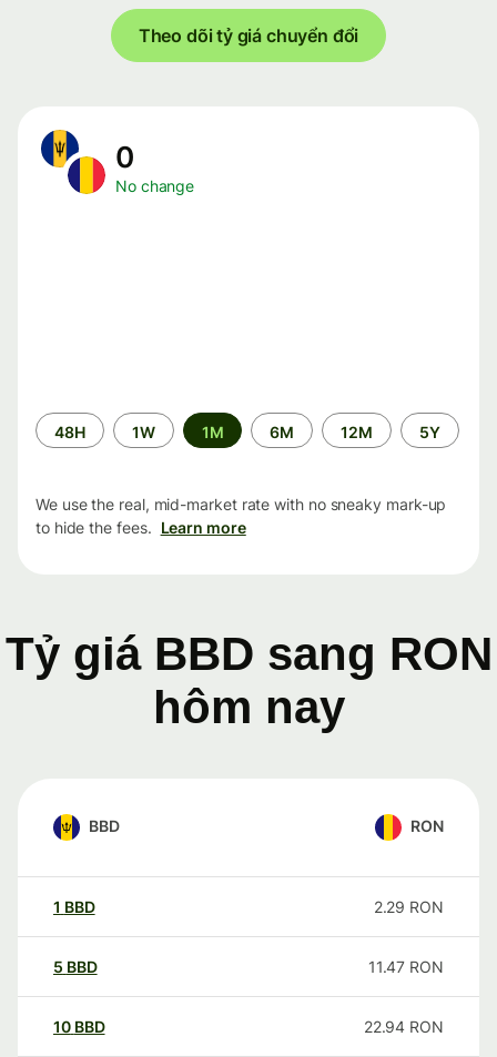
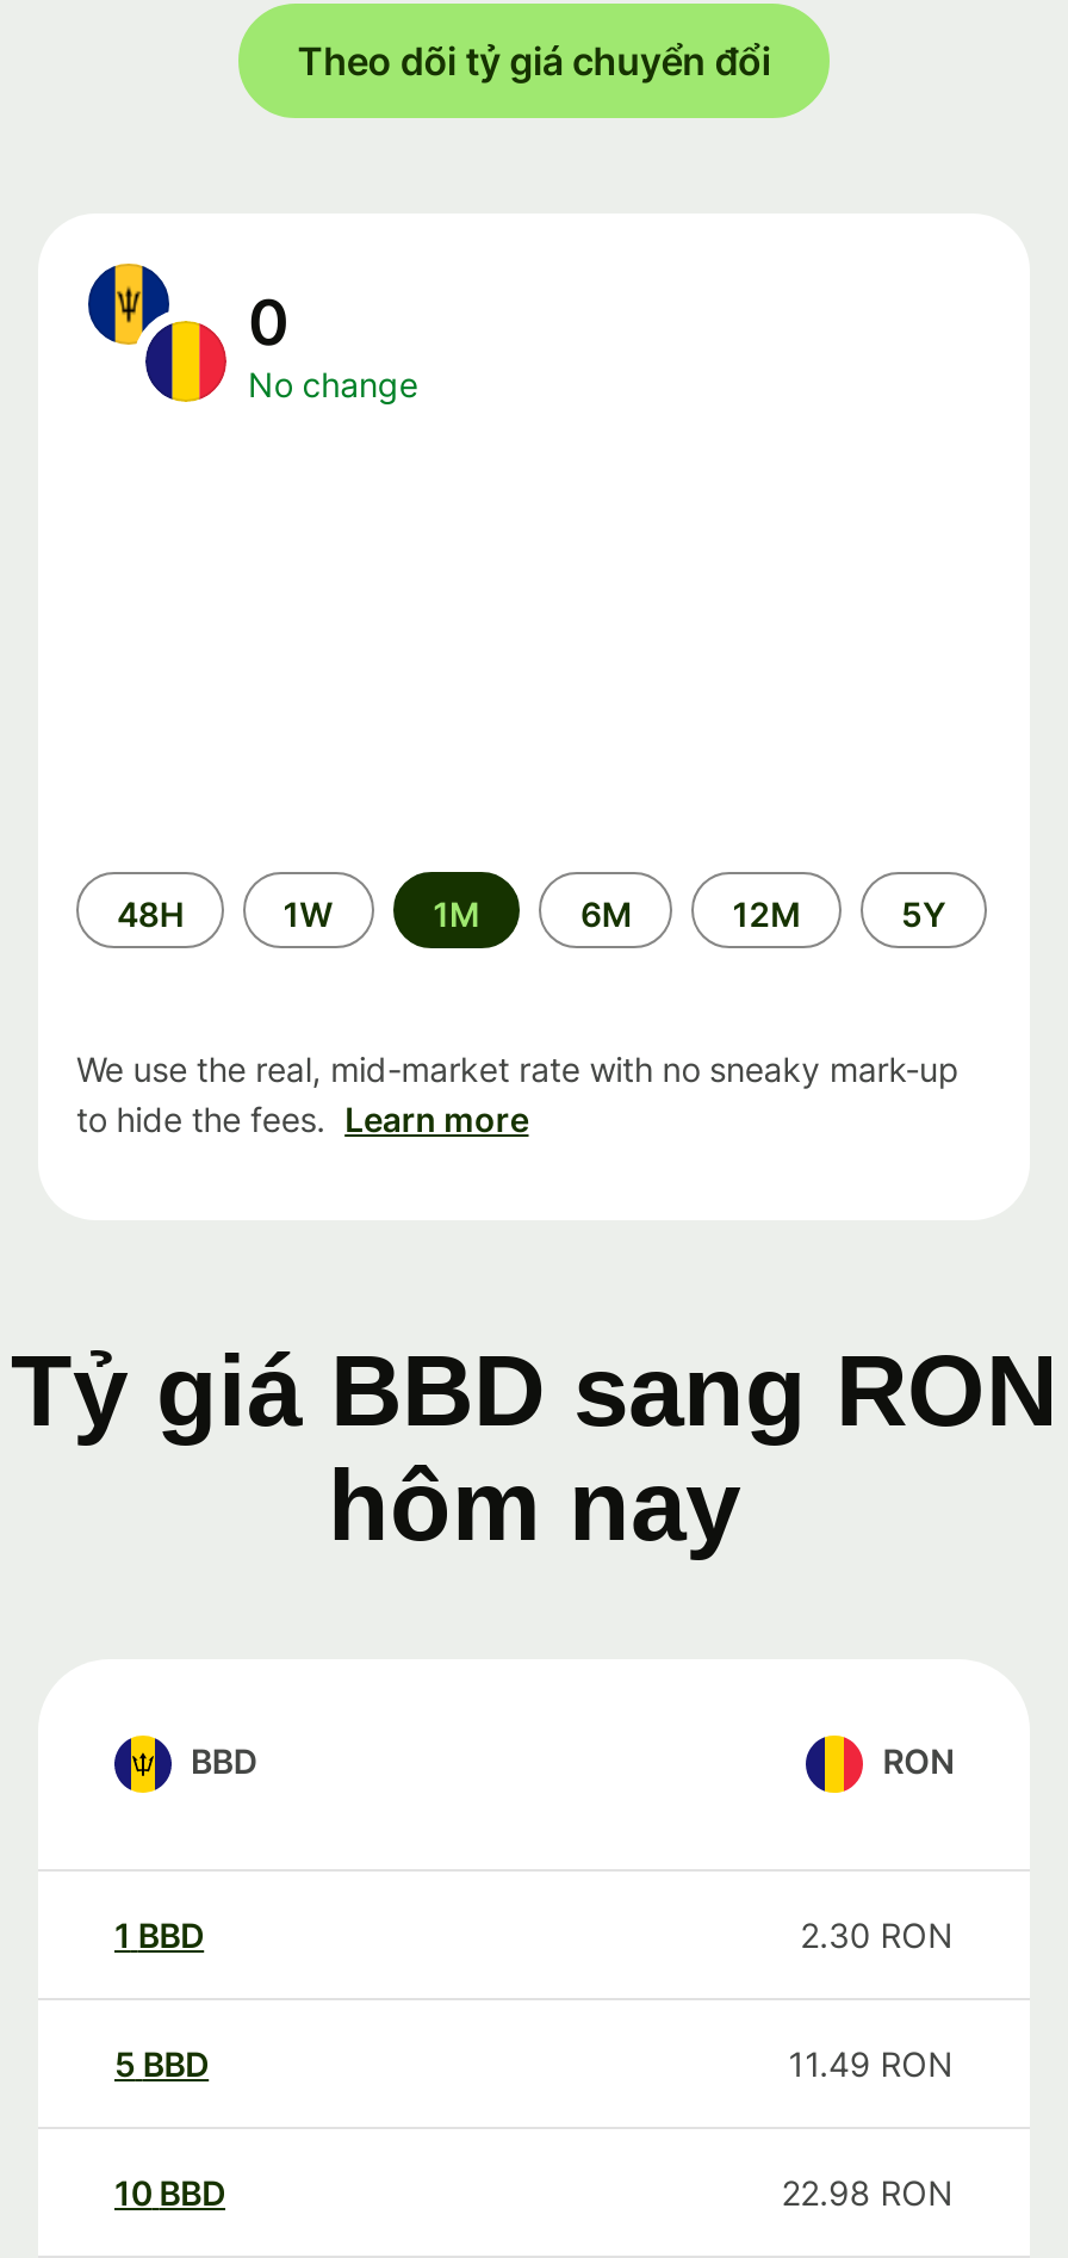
[374,897,444,916] 2.29 RON -> [800,1915,954,1955] 2.30 RON
[368,957,444,976] 11.47 RON -> [788,2044,954,2084] 11.49 RON
[364,1017,444,1036] 22.94 RON -> [781,2172,954,2213] 22.98 RON

